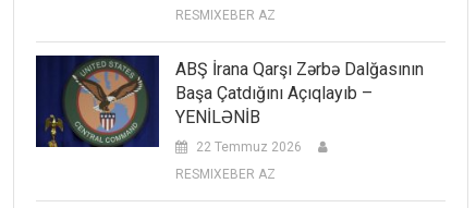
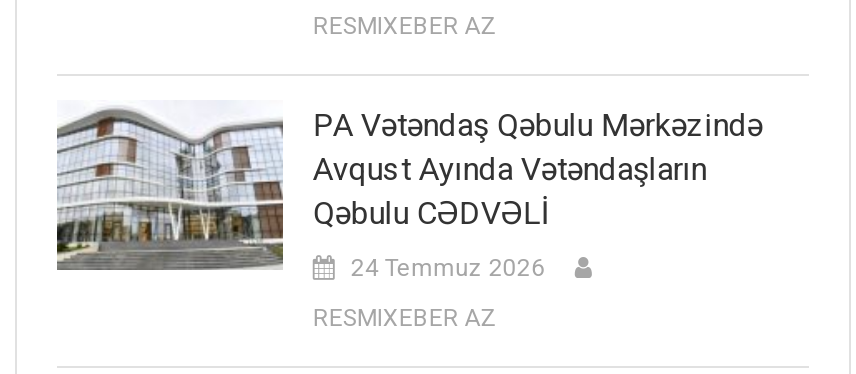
[35,54,423,148] [image] | ABŞ İrana Qarşı Zərbə Dalğasının | Başa Çatdığını Açıqlayıb – | YENİLƏNİB -> [55,101,763,271] [image] | PA Vətəndaş Qəbulu Mərkəzində | Avqust Ayında Vətəndaşların | Qəbulu CƏDVƏLİ
[196,139,302,154] 22 Temmuz 2026 -> [351,254,545,282] 24 Temmuz 2026

